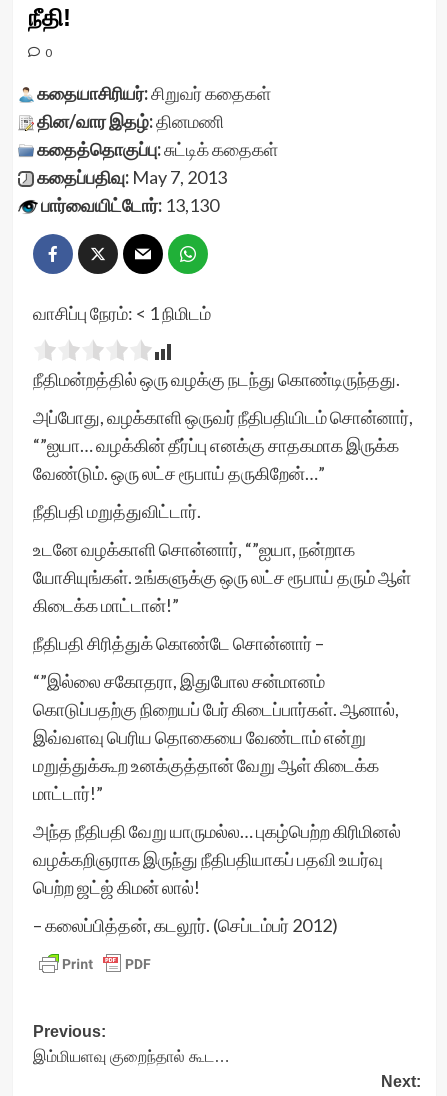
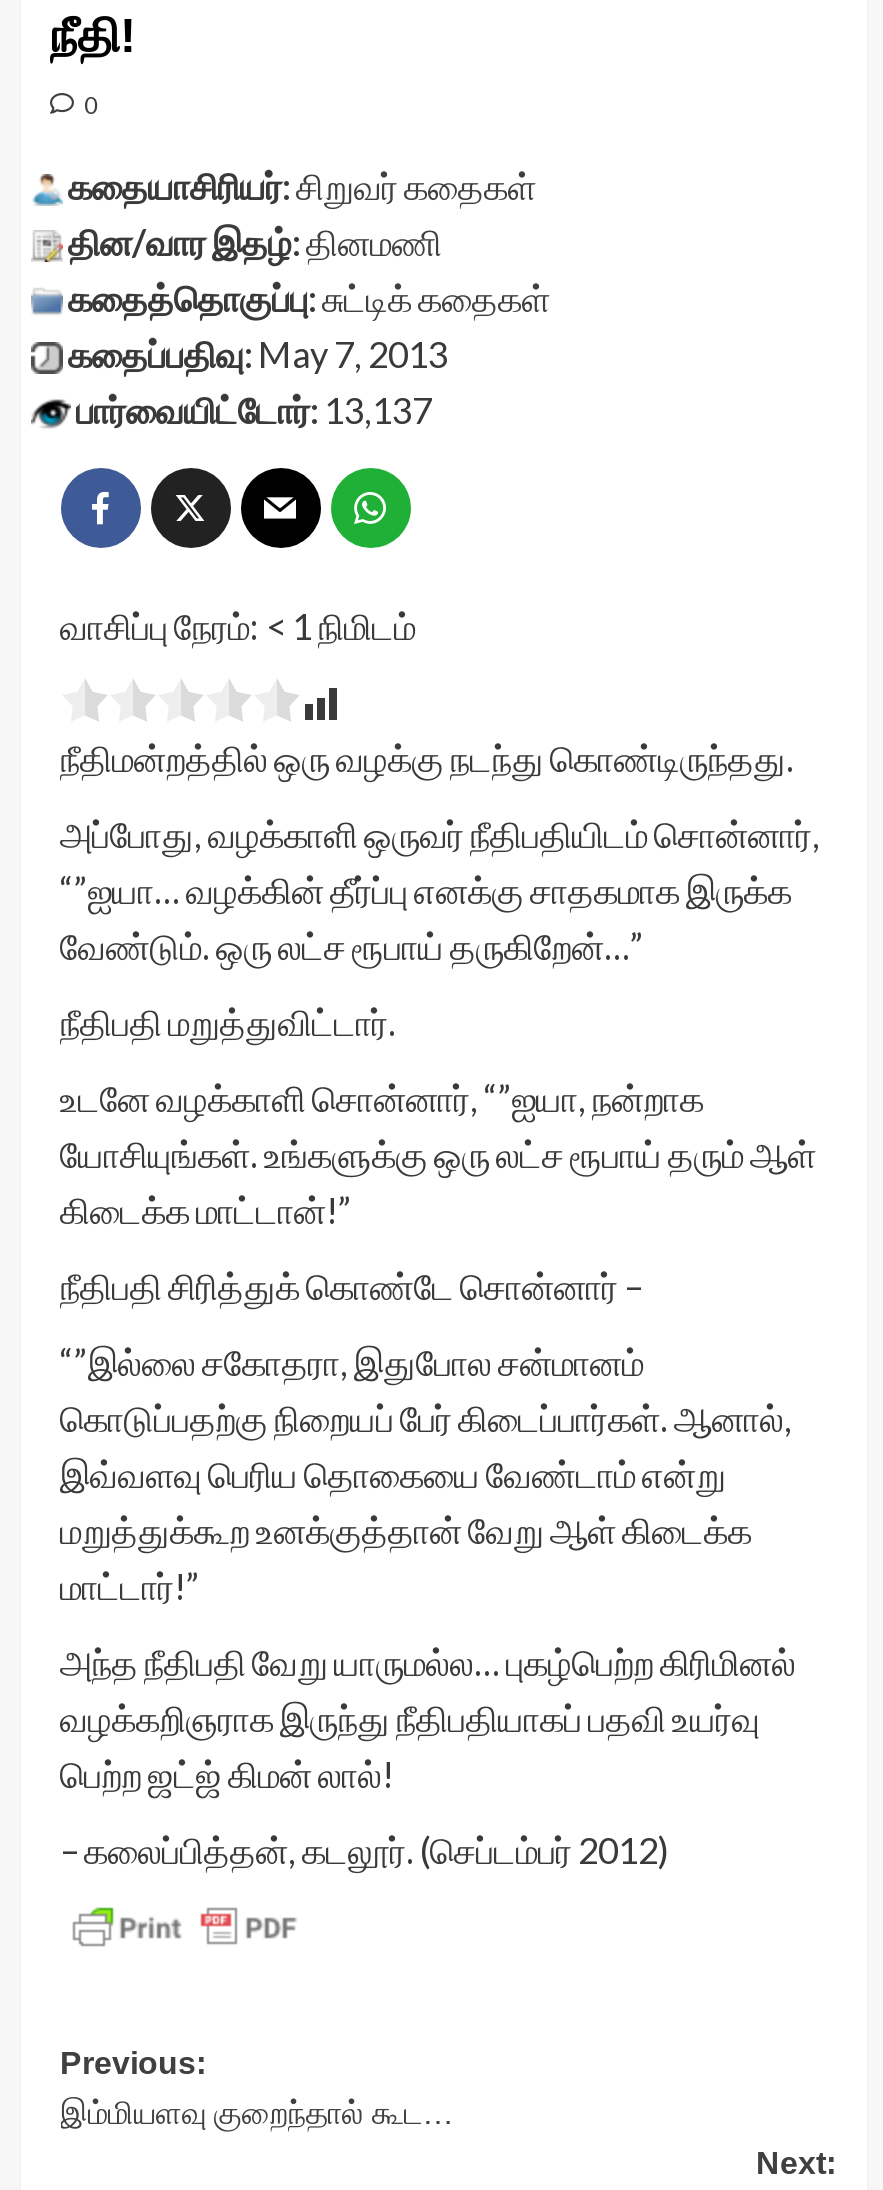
[40,194,221,216] பார்வையிட்டோர்: 13,130 -> [76,388,438,432] பார்வையிட்டோர்: 13,137

